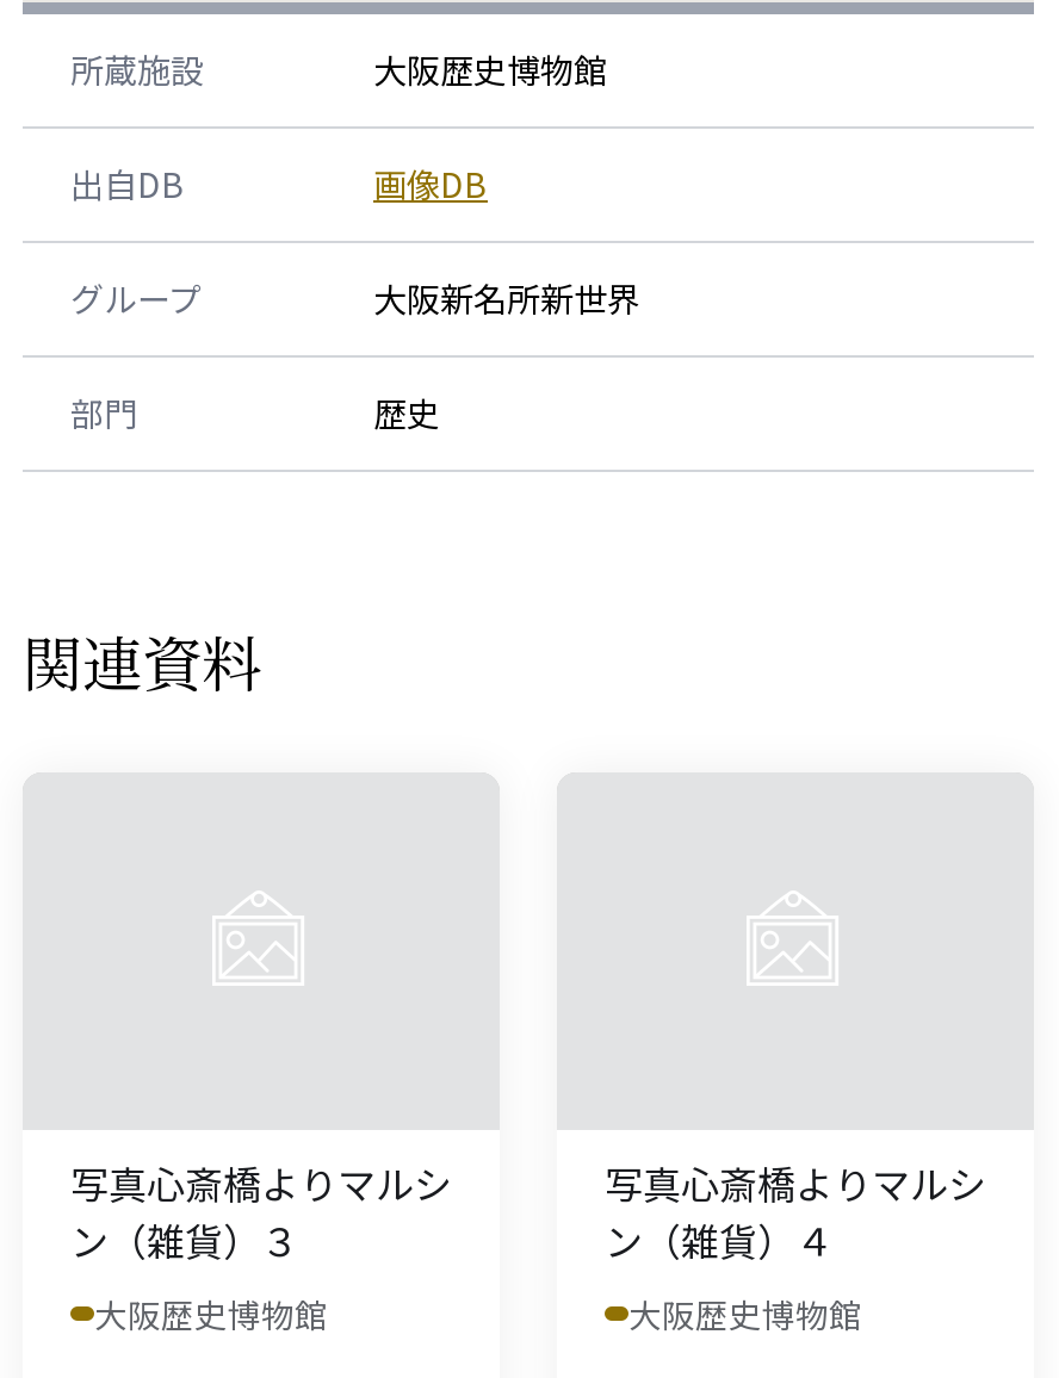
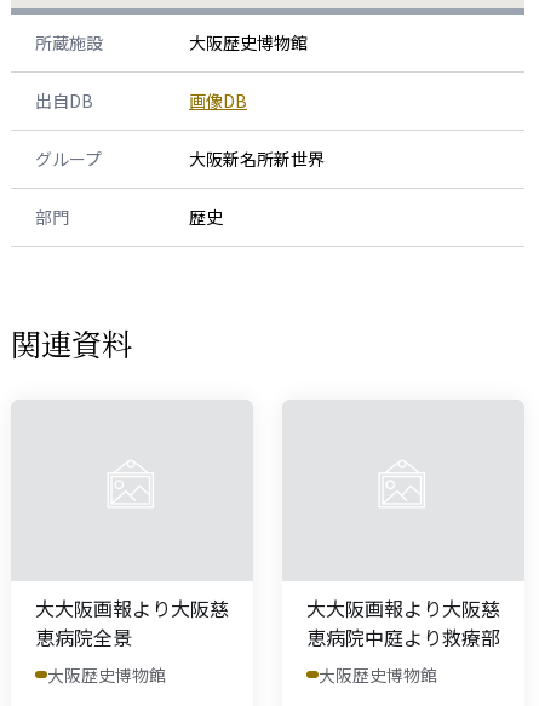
[70,1154,452,1268] 写真心斎橋よりマルシ | ン（雑貨）３ -> [35,593,229,651] 大大阪画報より大阪慈 | 恵病院全景
[605,1154,986,1268] 写真心斎橋よりマルシ | ン（雑貨）４ -> [306,593,500,651] 大大阪画報より大阪慈 | 恵病院中庭より救療部

